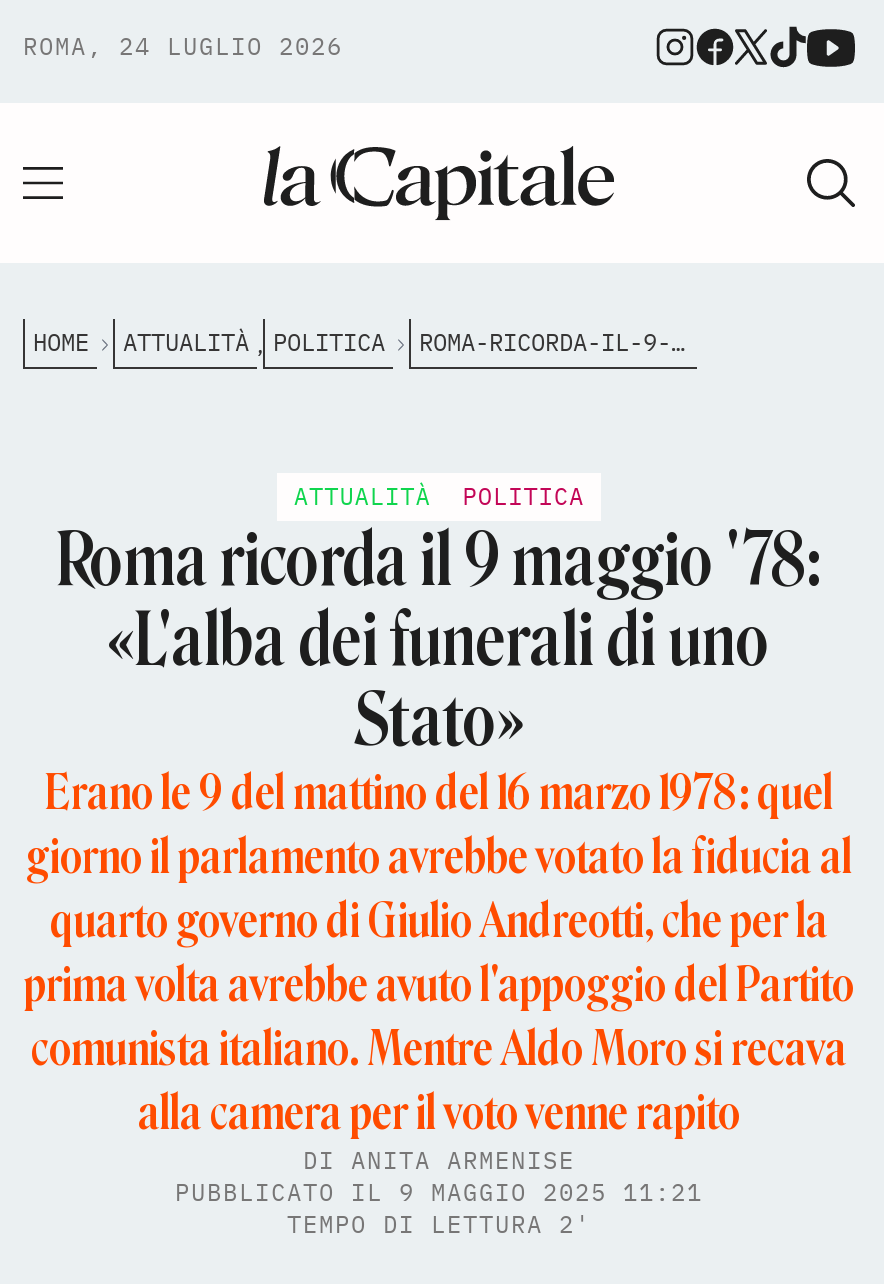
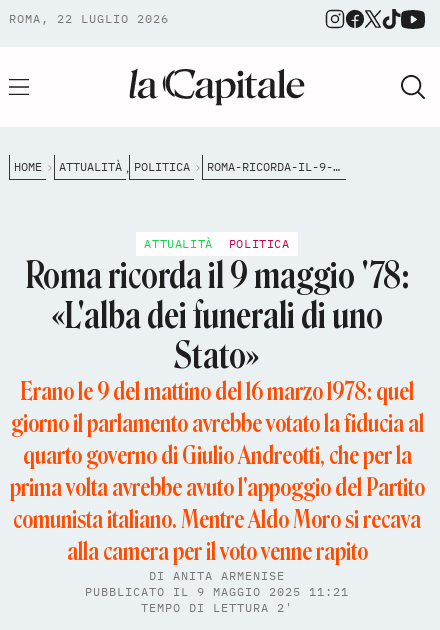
[23,31,343,61] ROMA, 24 LUGLIO 2026 -> [9,11,169,26] ROMA, 22 LUGLIO 2026

